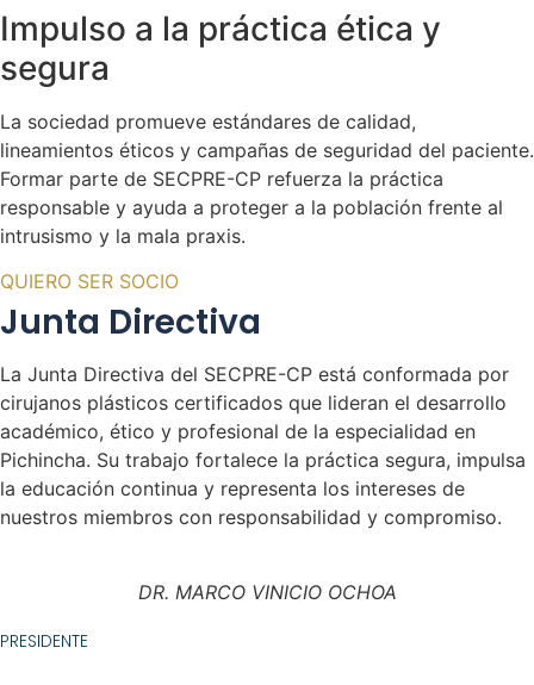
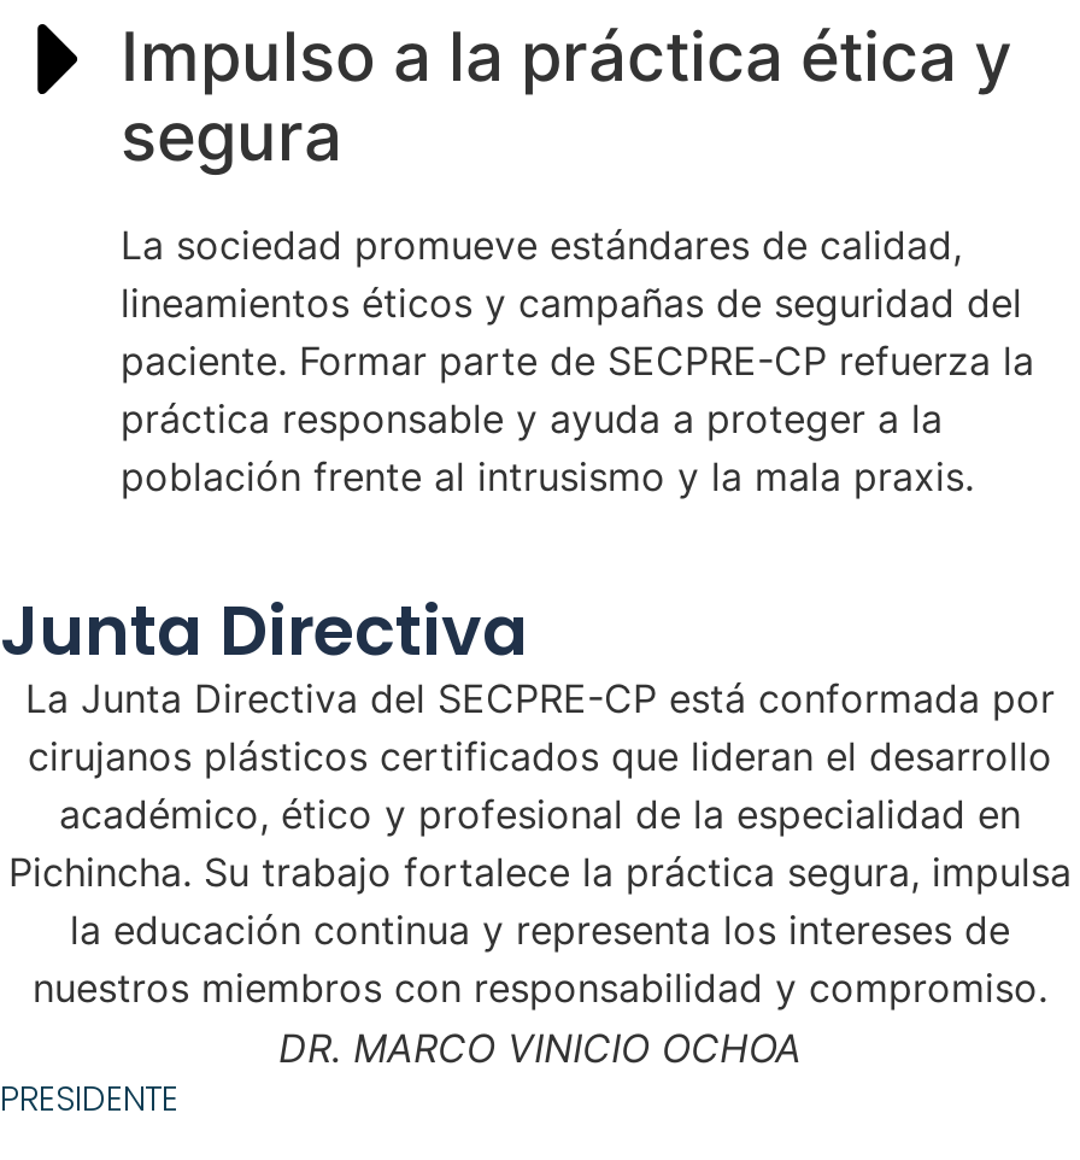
[0,138,534,293] lineamientos éticos y campañas de seguridad del paciente. | Formar parte de SECPRE-CP refuerza la práctica | responsable y ayuda a proteger a la población frente al | intrusismo y la mala praxis. | QUIERO SER SOCIO -> [121,278,1034,500] lineamientos éticos y campañas de seguridad del | paciente. Formar parte de SECPRE-CP refuerza la | práctica responsable y ayuda a proteger a la | población frente al intrusismo y la mala praxis.

